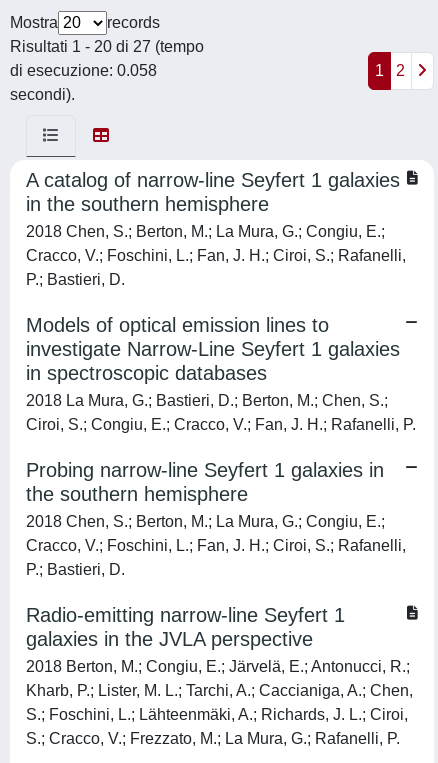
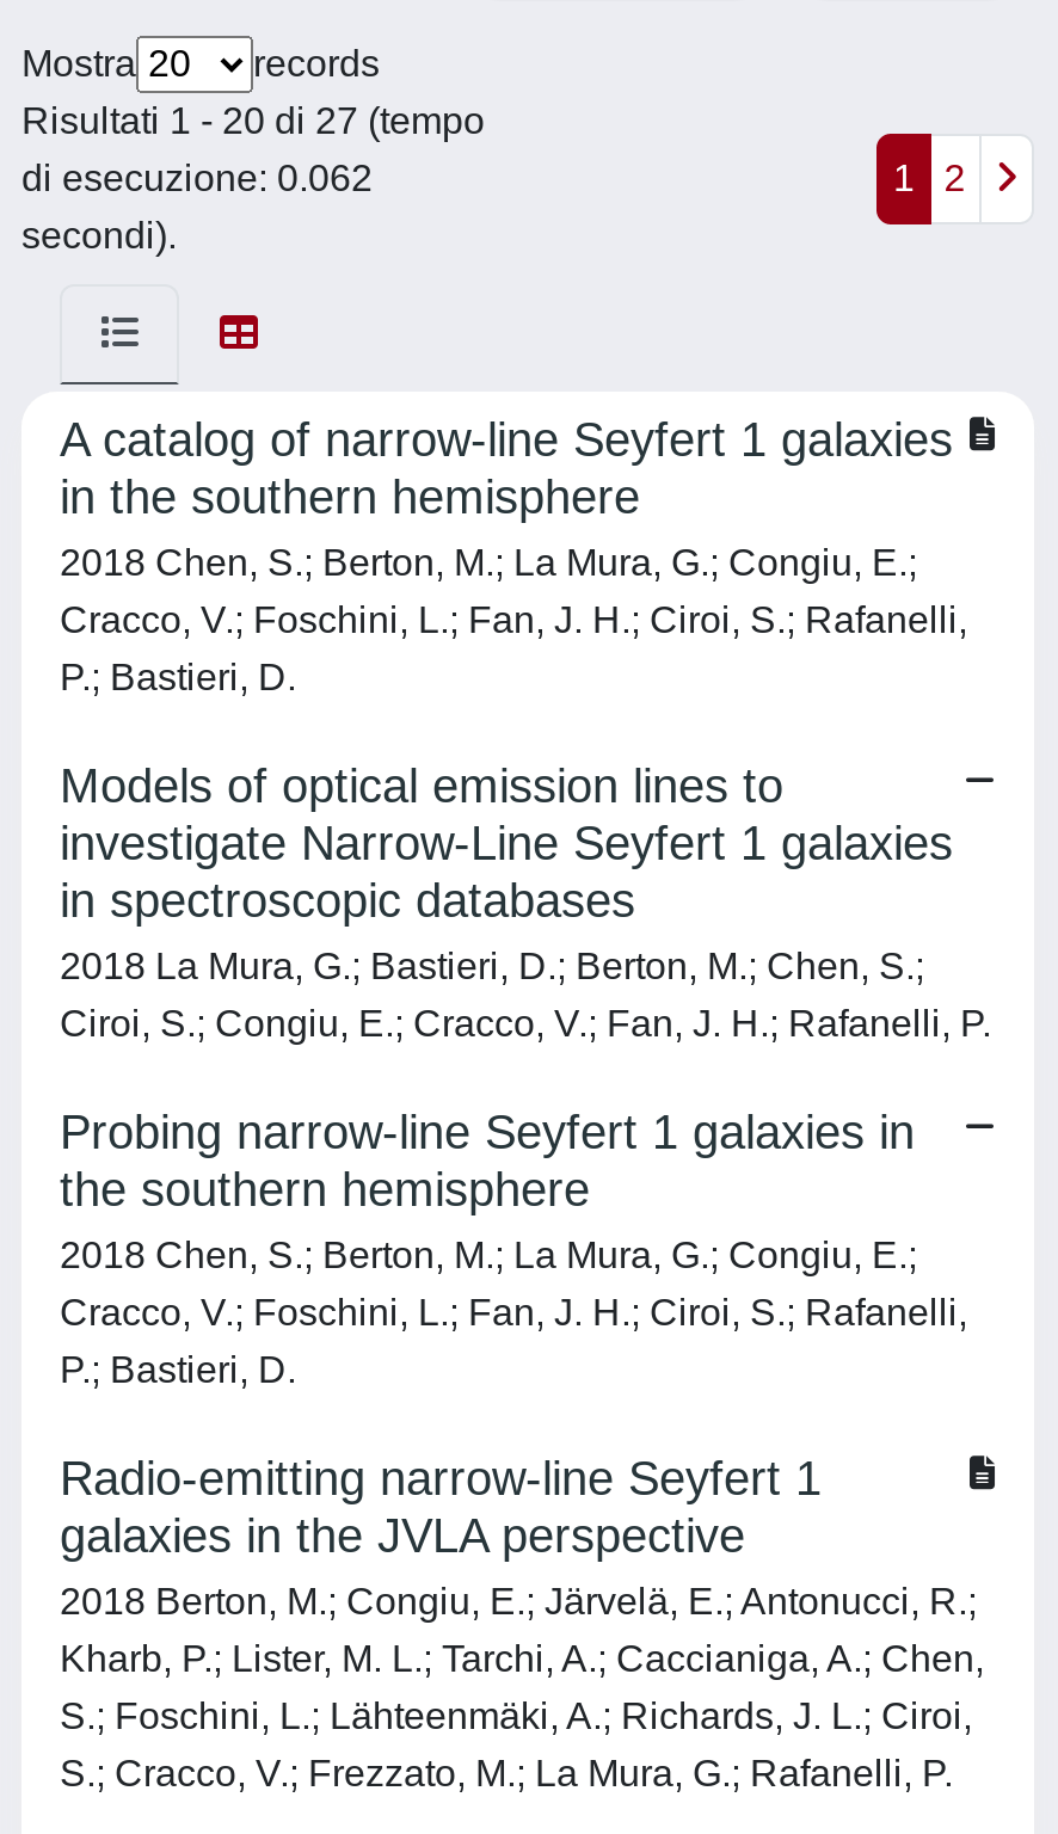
[10,62,157,79] di esecuzione: 0.058 -> [21,158,373,198] di esecuzione: 0.062

